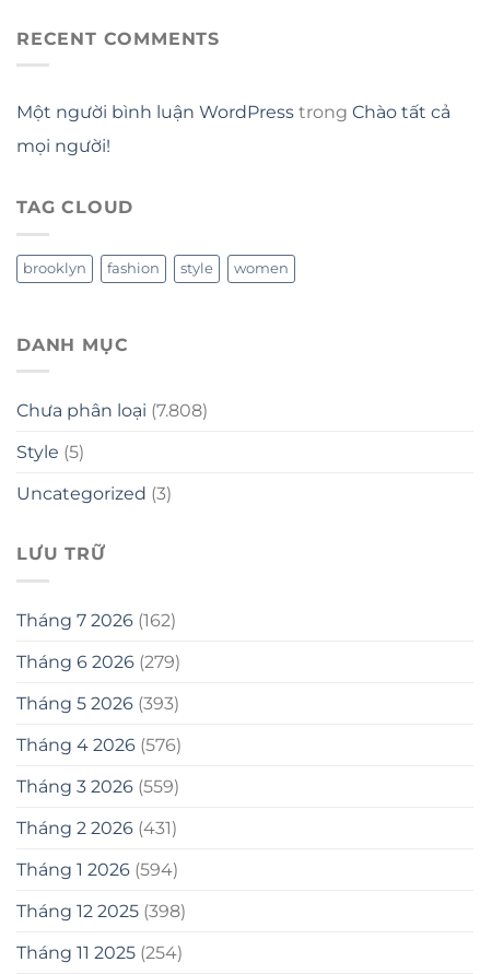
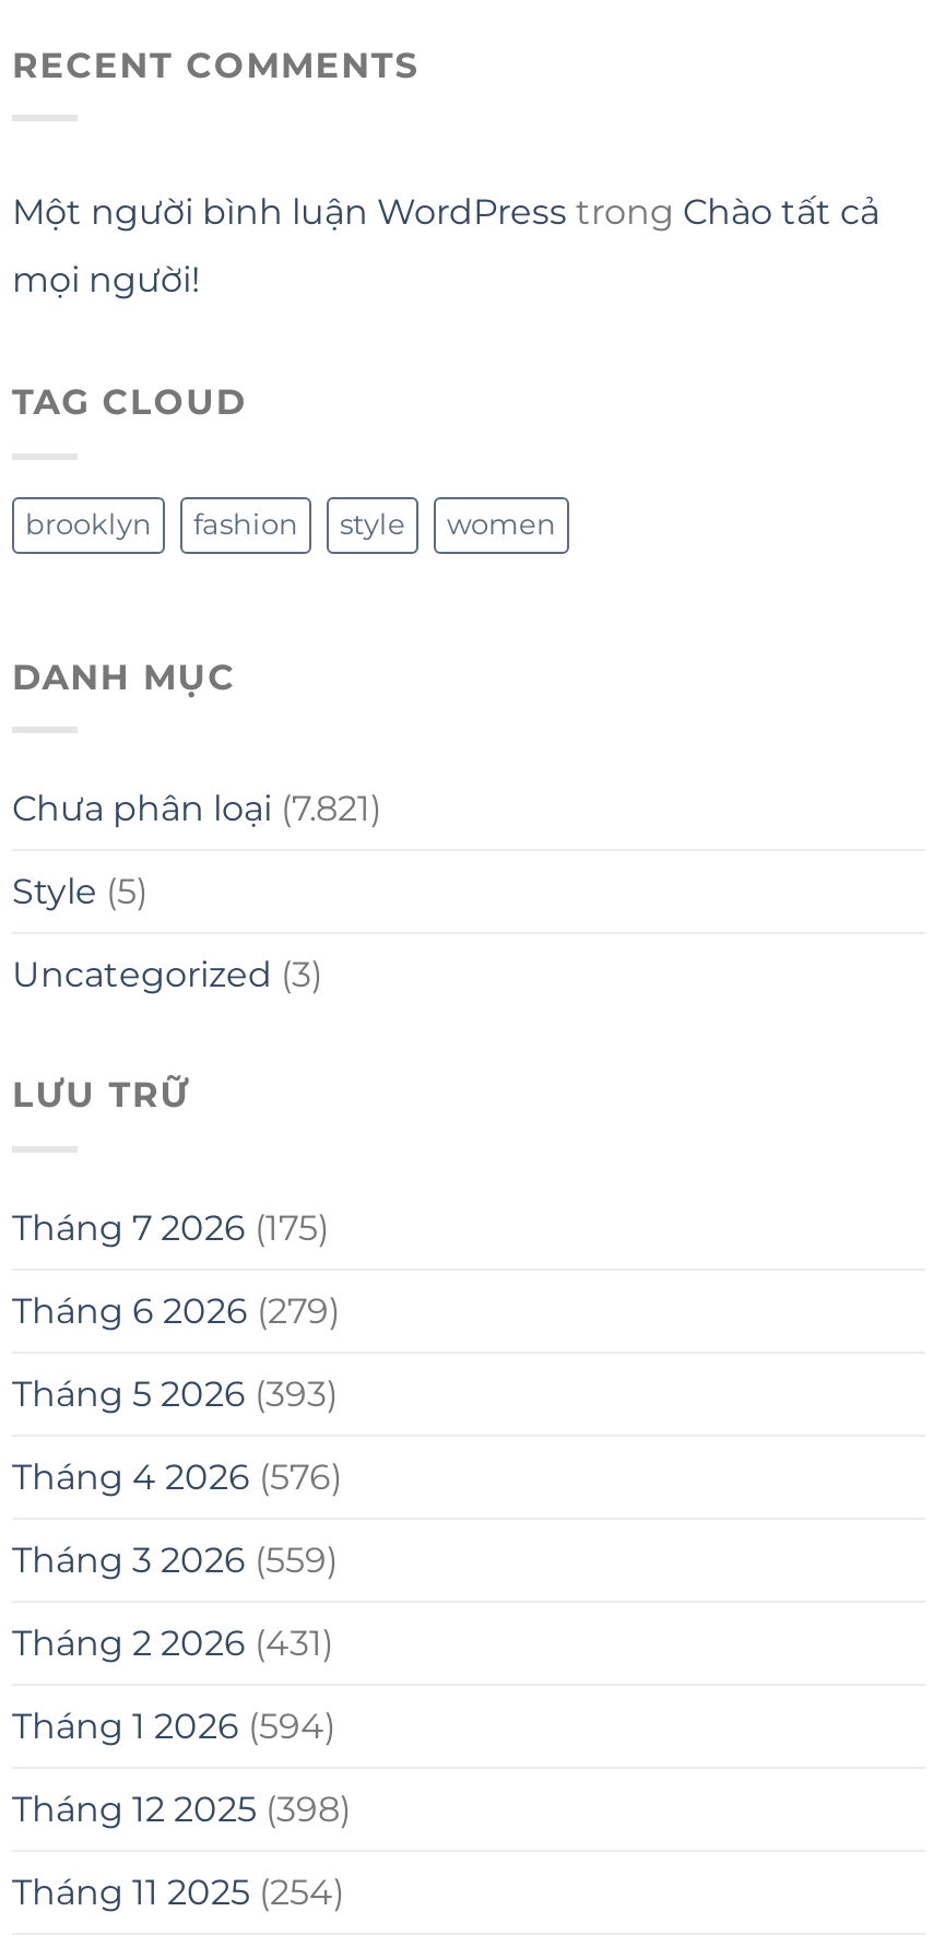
[16,400,208,421] Chưa phân loại (7.808) -> [12,788,381,830] Chưa phân loại (7.821)
[16,610,176,631] Tháng 7 2026 (162) -> [12,1207,329,1248] Tháng 7 2026 (175)

